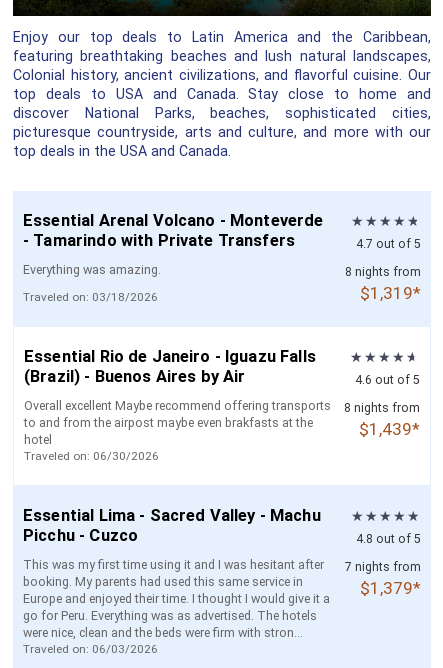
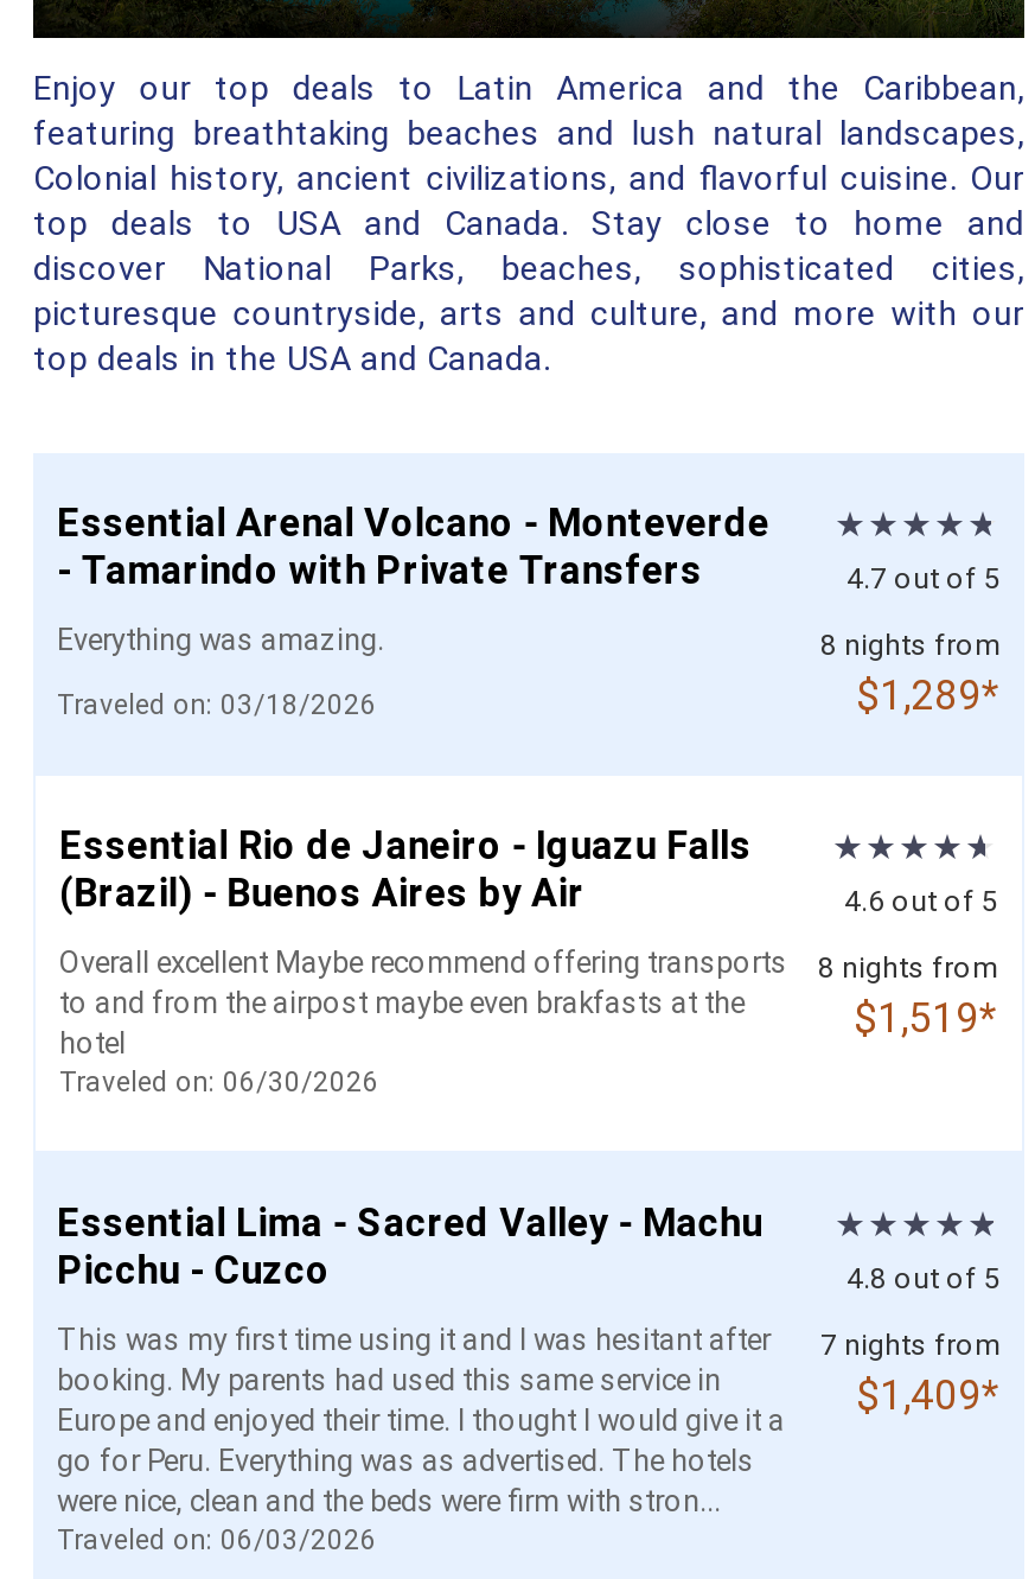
[360,283,421,303] $1,319* -> [856,671,1001,719] $1,289*
[359,419,420,439] $1,439* -> [854,994,998,1042] $1,519*
[360,578,421,598] $1,379* -> [856,1371,1001,1419] $1,409*

